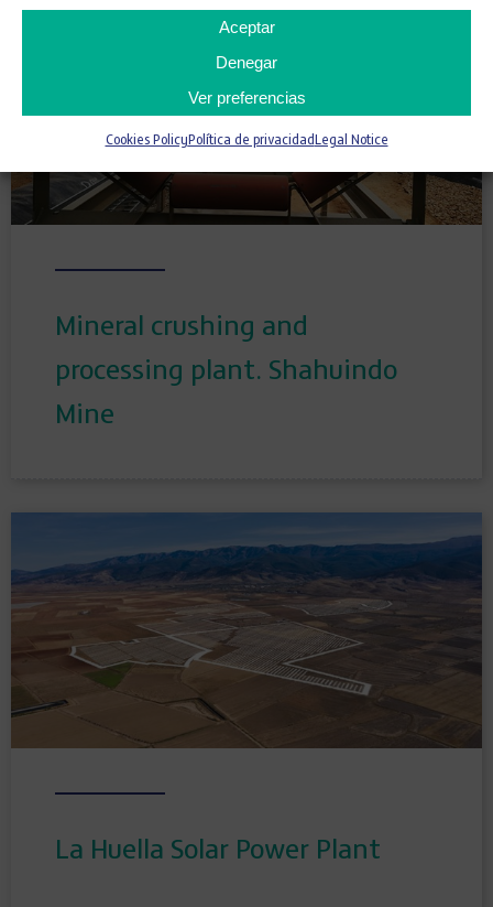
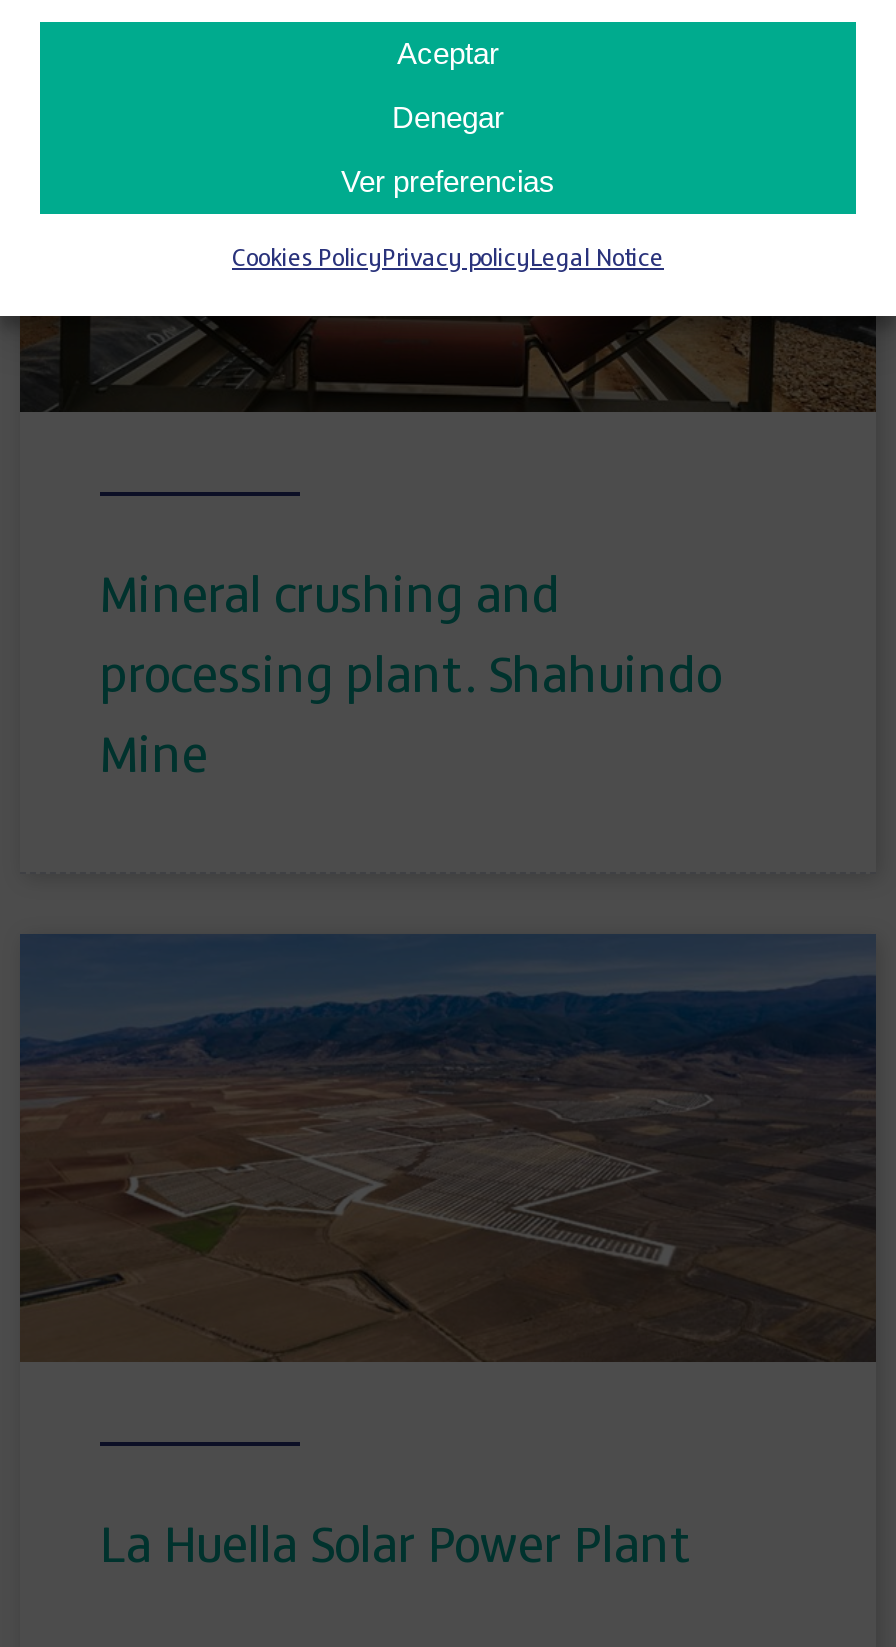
[105,134,388,147] Cookies PolicyPolítica de privacidadLegal Notice -> [232,247,664,271] Cookies PolicyPrivacy policyLegal Notice

